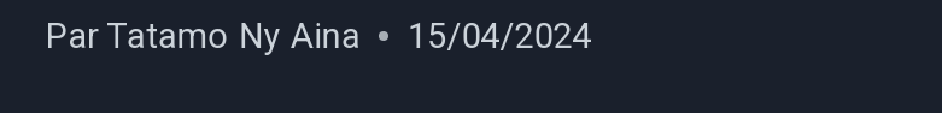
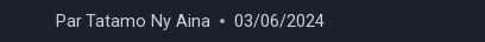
[46,17,591,57] Par Tatamo Ny Aina 15/04/2024 -> [56,12,325,31] Par Tatamo Ny Aina 03/06/2024

